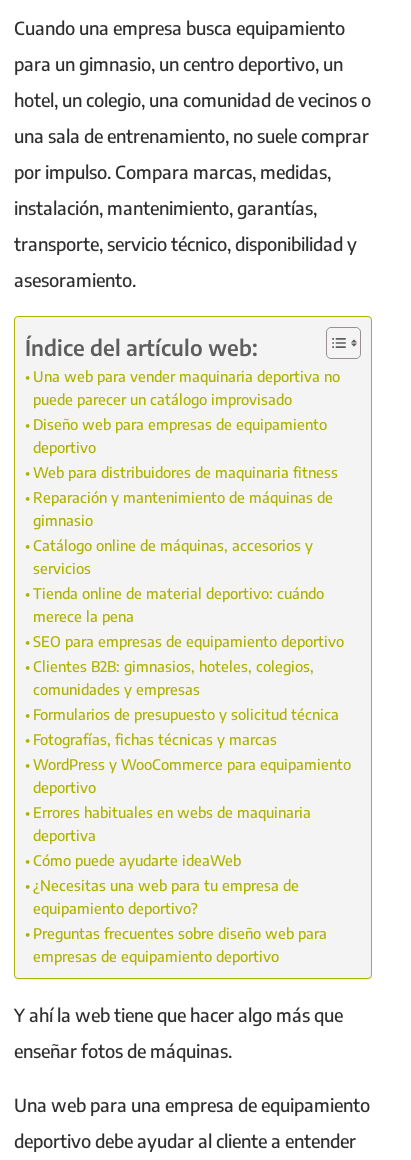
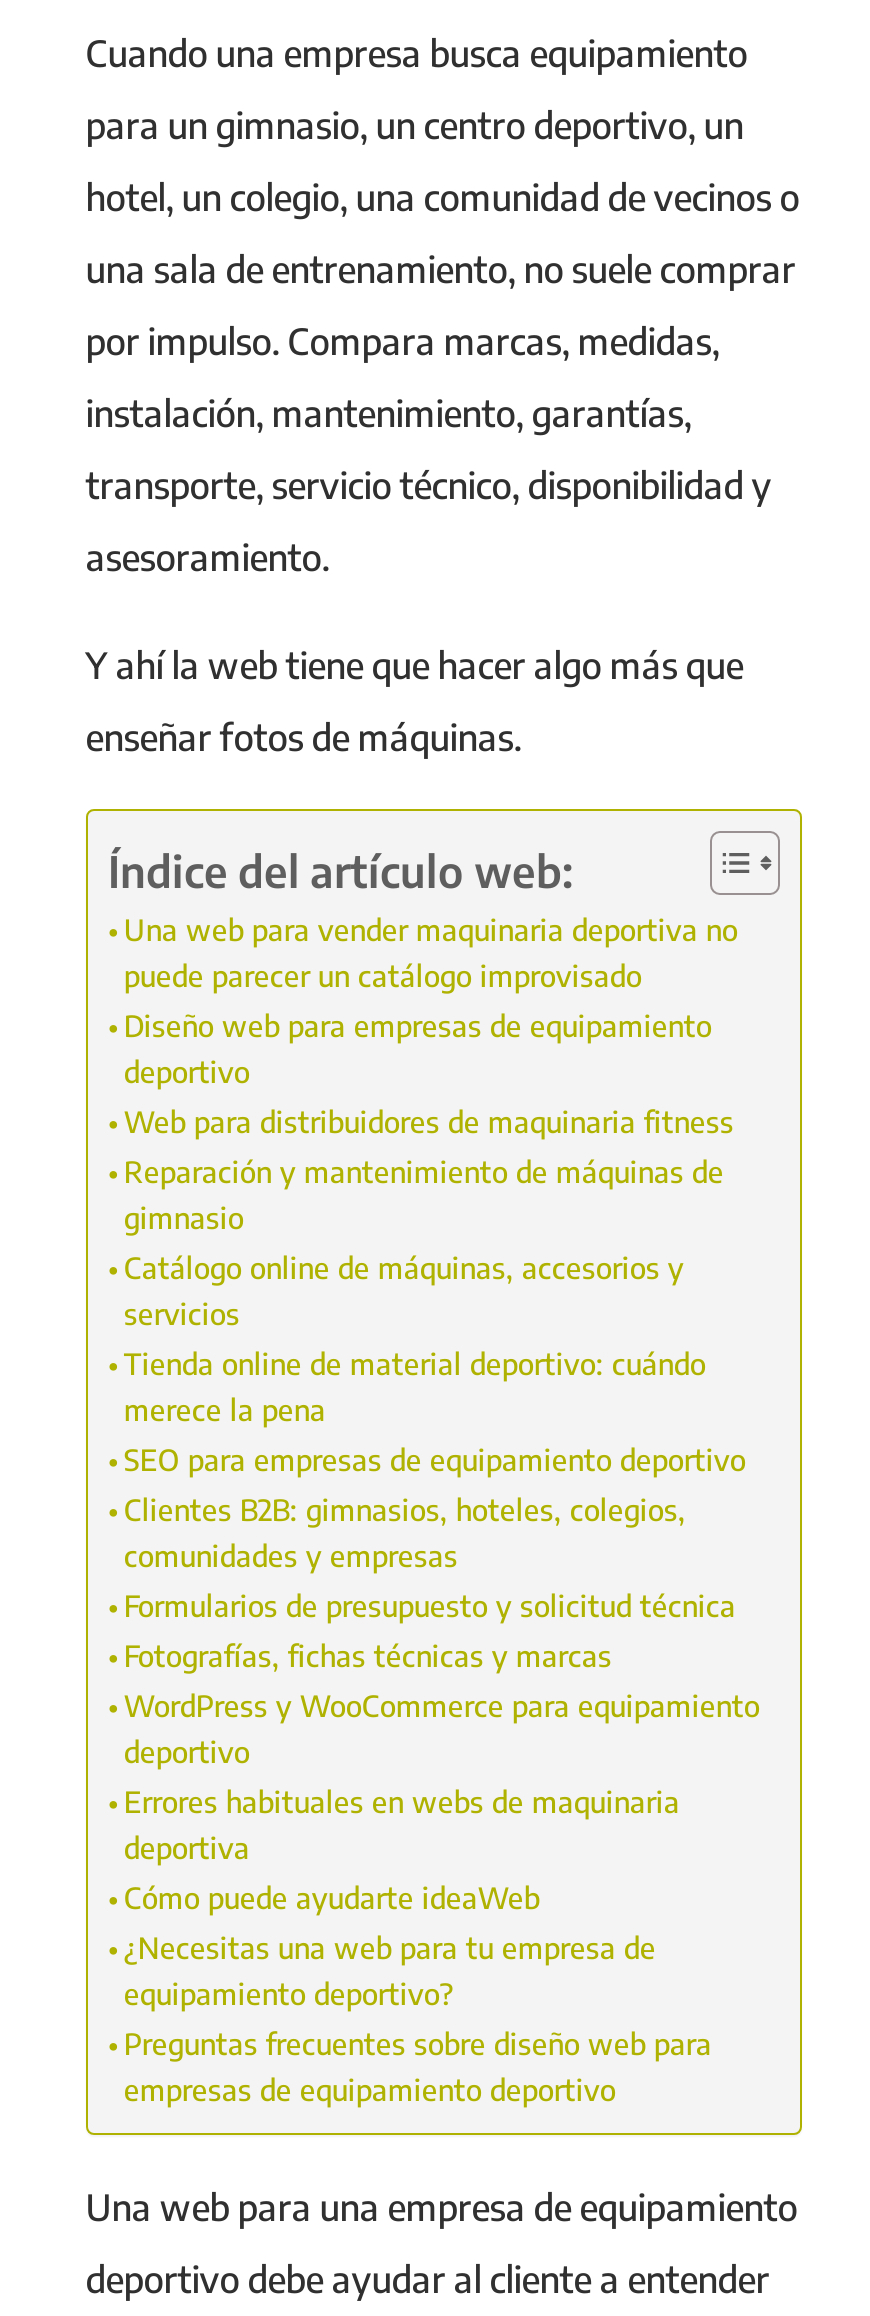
moved [25,334,351,965] -> [108,845,760,2107]: Índice del artículo web: | Una web para vender maquinaria deportiva no | puede parecer un catálogo improvisado | ... | Preguntas frecuentes sobre diseño web para | empresas de equipamiento deportivo
moved [14,1003,343,1062] -> [86,641,744,759]: Y ahí la web tiene que hacer algo más que | enseñar fotos de máquinas.

